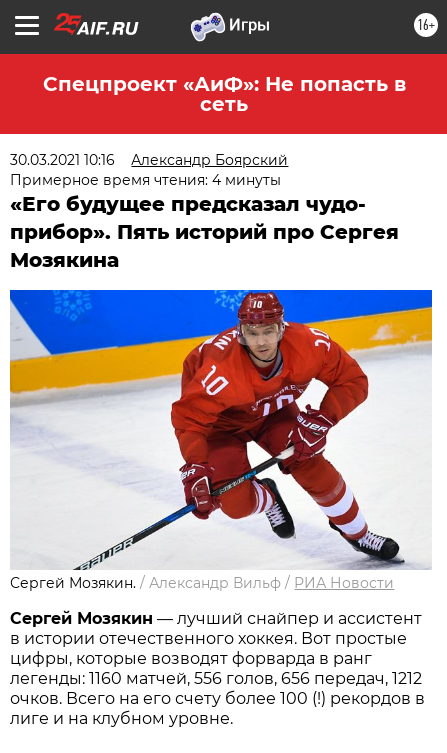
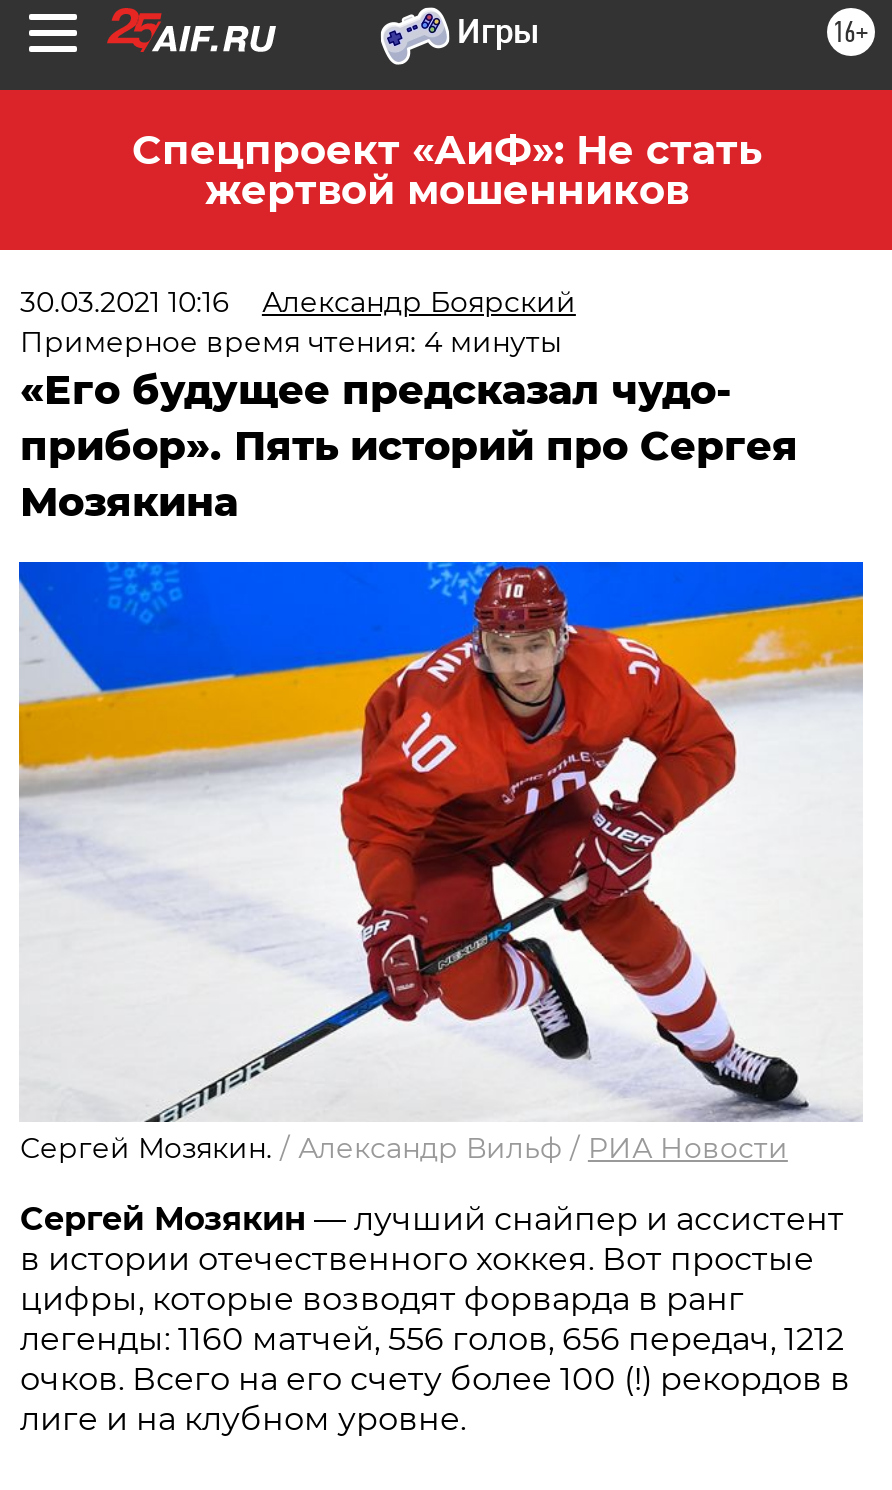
[42,72,405,116] Спецпроект «АиФ»: Не попасть в | сеть -> [132,126,762,214] Спецпроект «АиФ»: Не стать | жертвой мошенников

